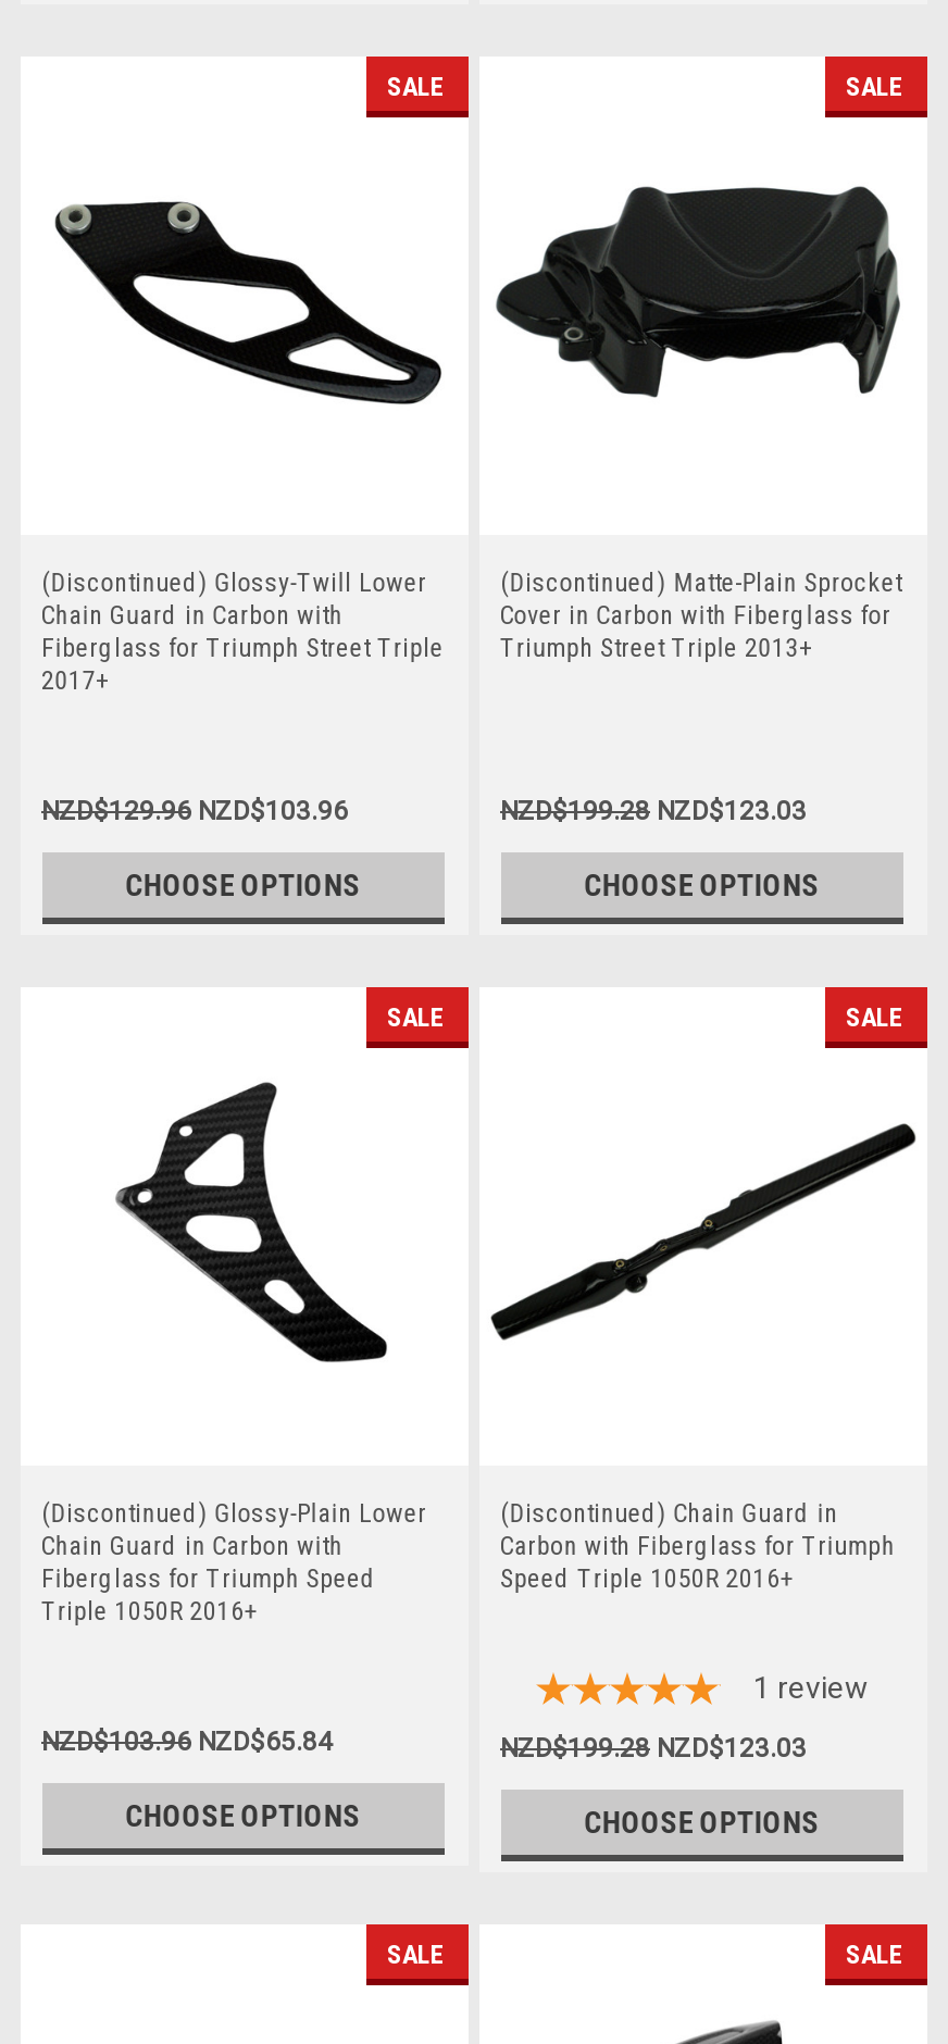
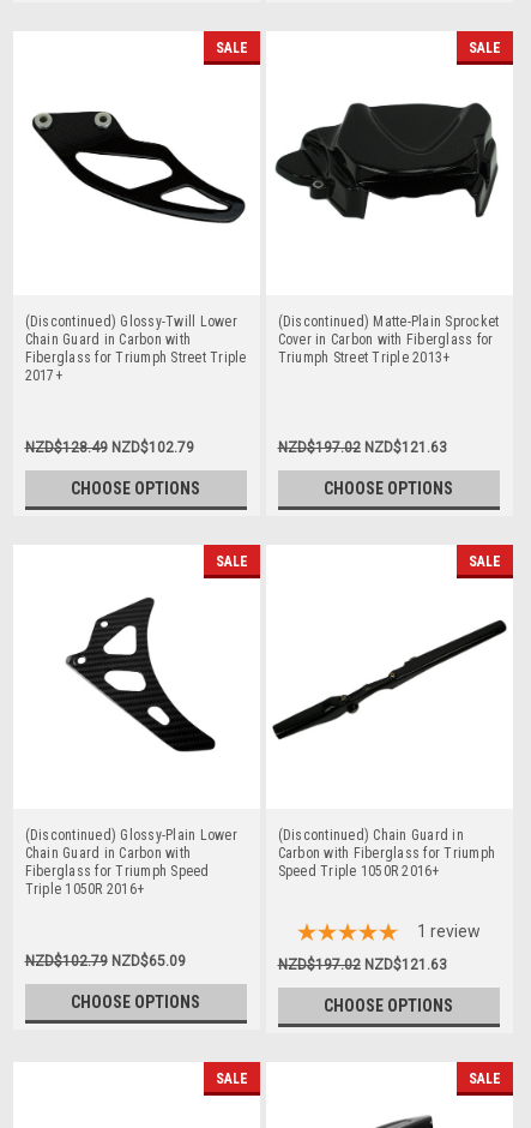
[41,796,348,826] NZD$129.96 NZD$103.96 -> [25,439,194,456] NZD$128.49 NZD$102.79
[500,796,807,826] NZD$199.28 NZD$123.03 -> [277,439,446,456] NZD$197.02 NZD$121.63
[41,1726,333,1757] NZD$103.96 NZD$65.84 -> [25,953,185,969] NZD$102.79 NZD$65.09
[500,1733,807,1763] NZD$199.28 NZD$123.03 -> [277,956,446,973] NZD$197.02 NZD$121.63

